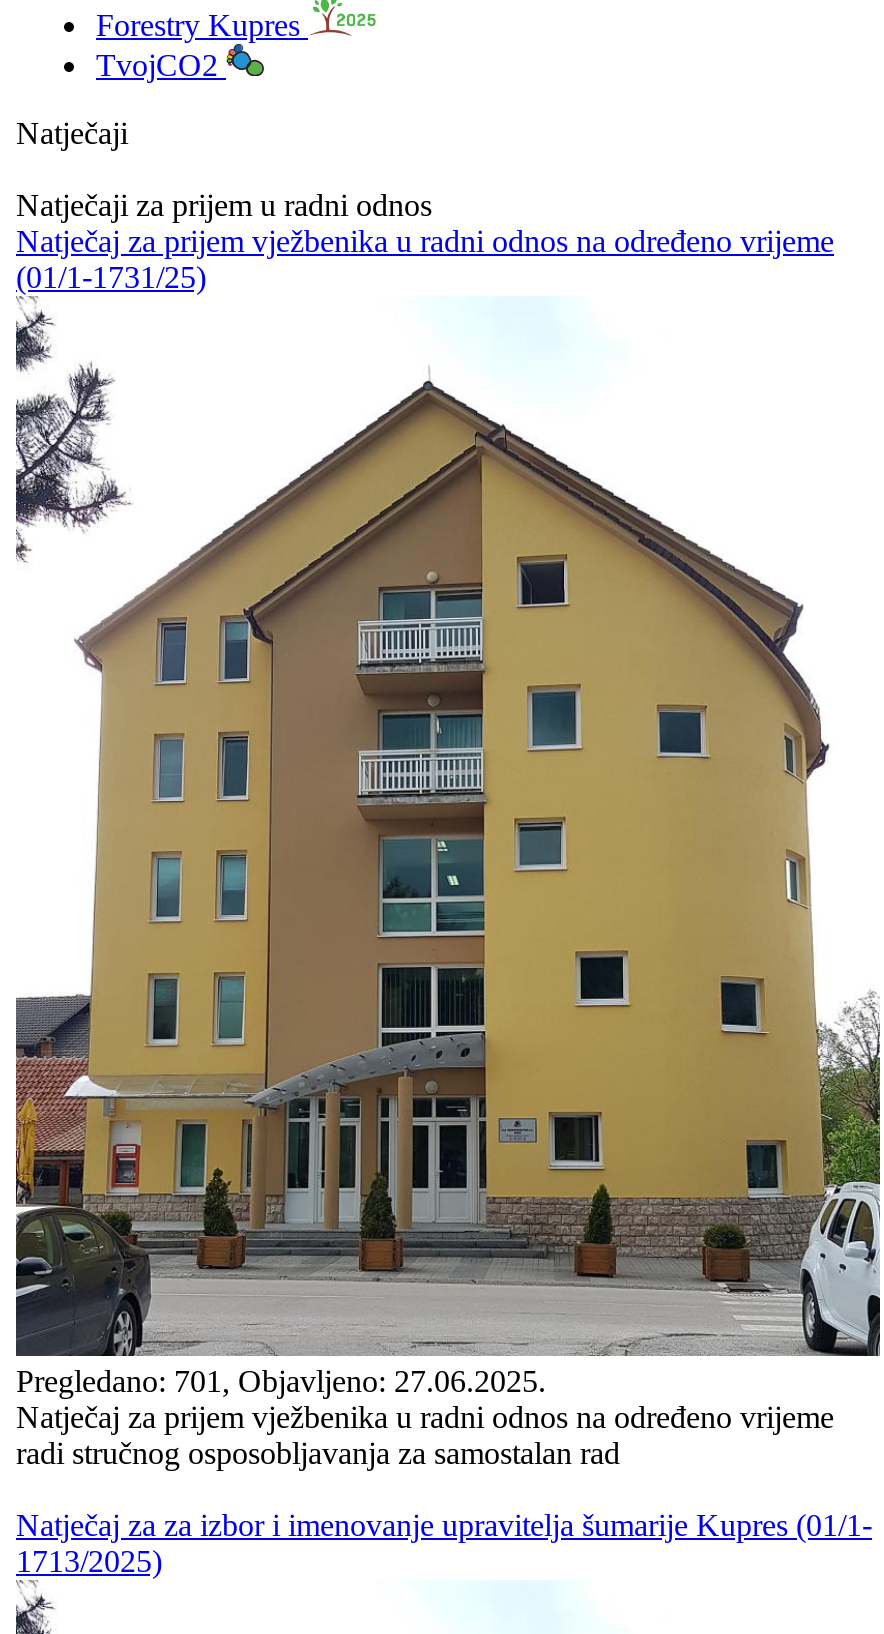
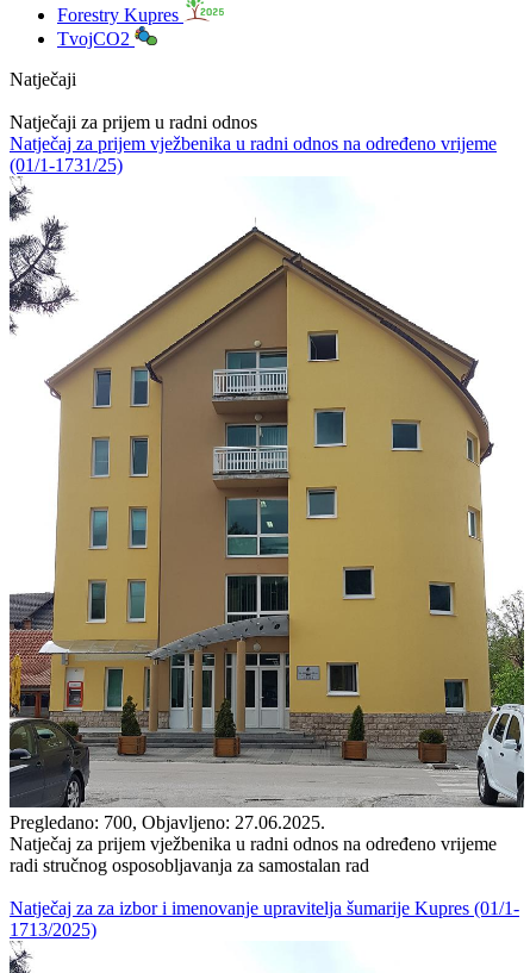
[16,1365,546,1399] Pregledano: 701, Objavljeno: 27.06.2025. -> [10,813,325,833] Pregledano: 700, Objavljeno: 27.06.2025.

